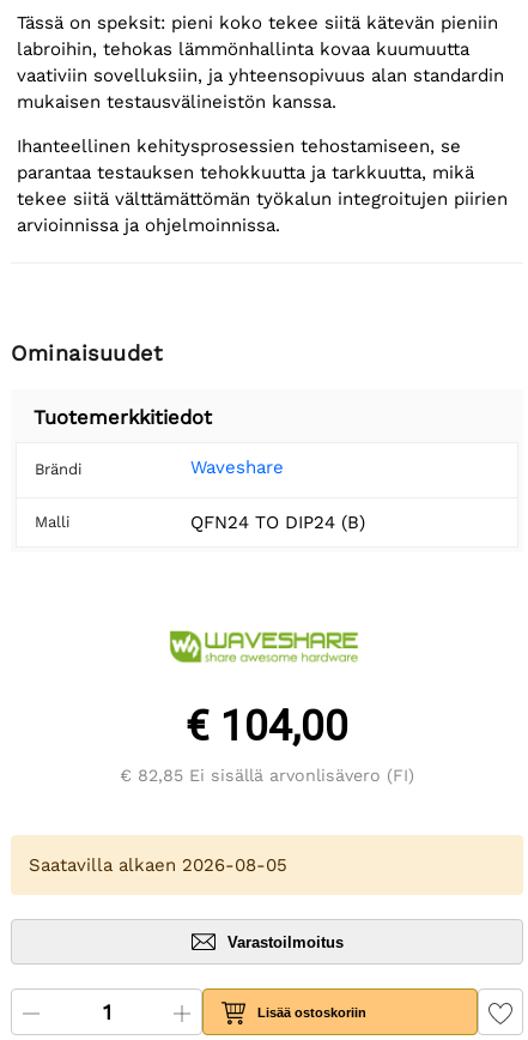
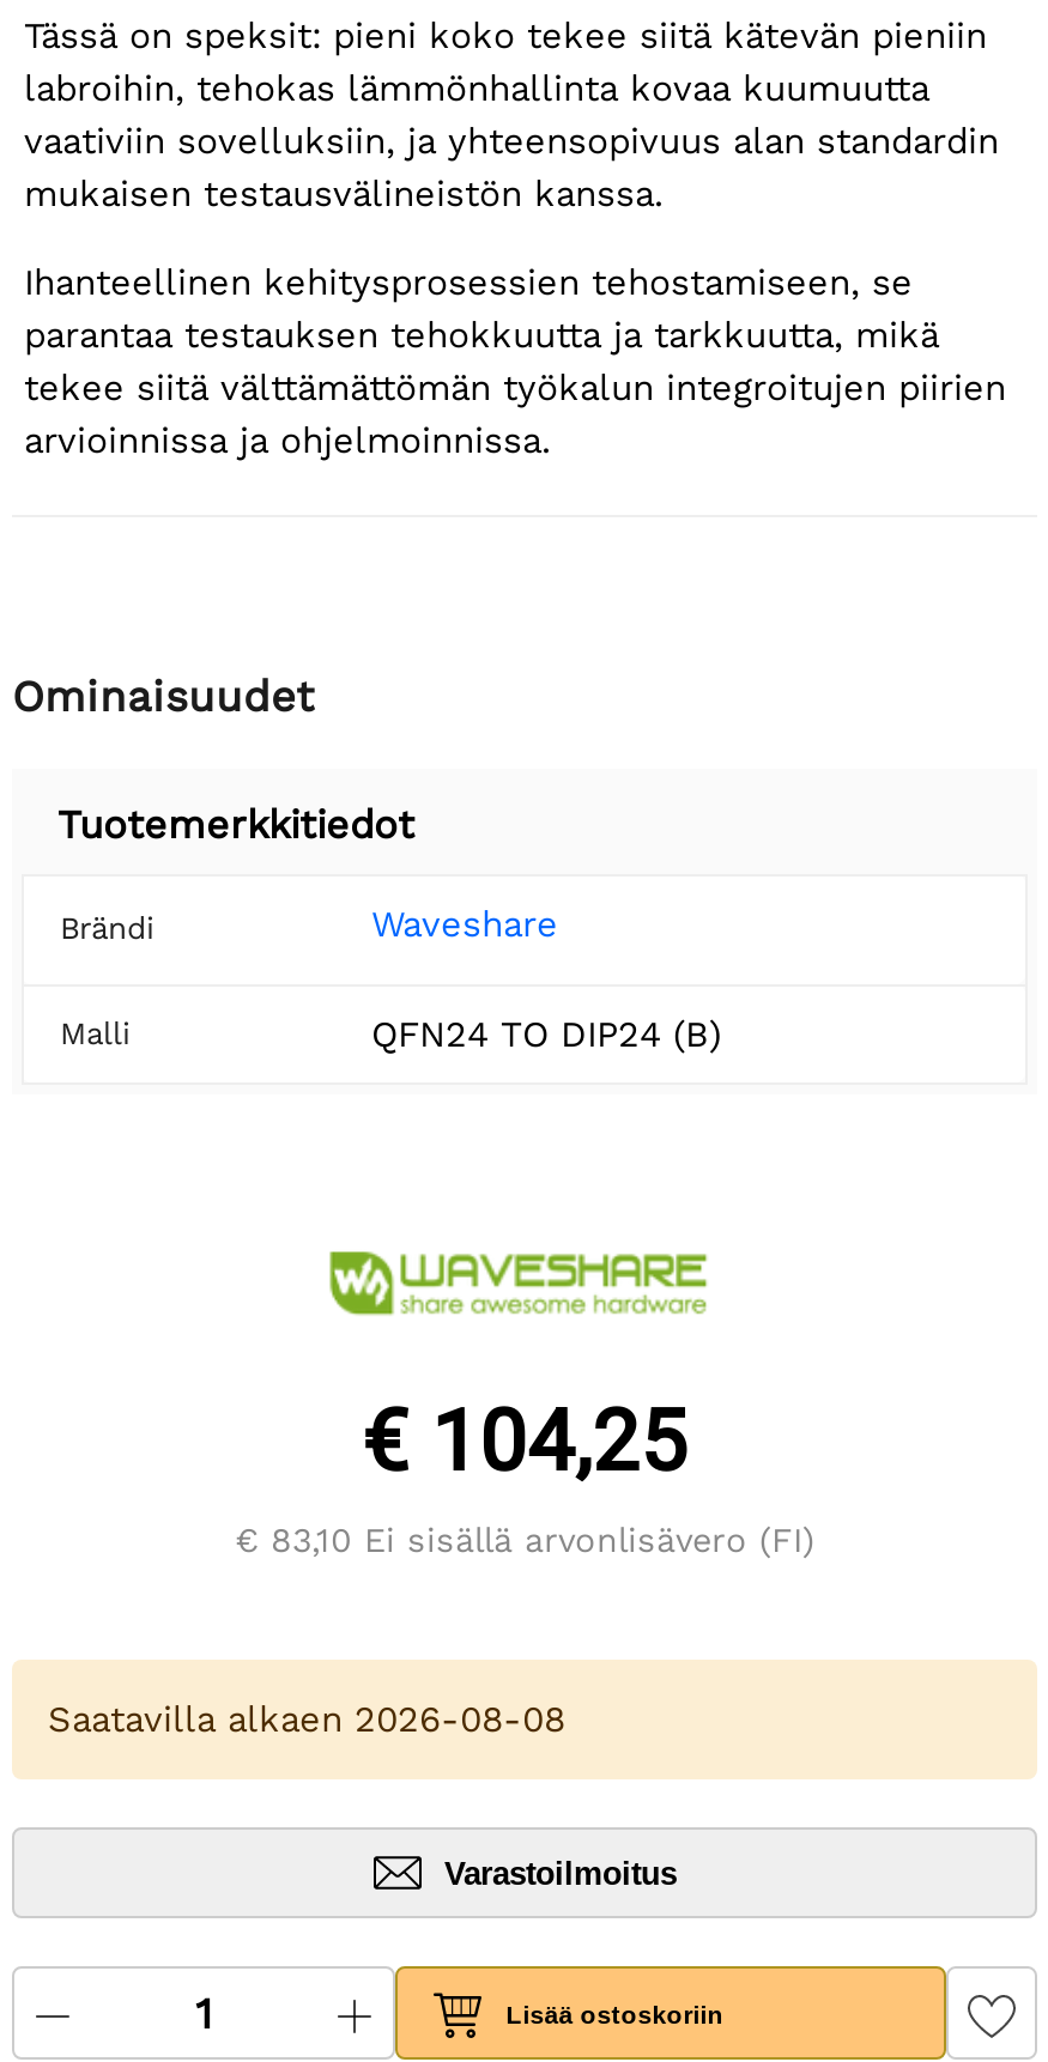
[186,703,348,752] € 104,00 -> [362,1395,687,1493] € 104,25
[120,766,414,785] € 82,85 Ei sisällä arvonlisävero (FI) -> [235,1522,814,1560] € 83,10 Ei sisällä arvonlisävero (FI)
[29,855,287,876] Saatavilla alkaen 2026-08-05 -> [48,1699,565,1742] Saatavilla alkaen 2026-08-08

